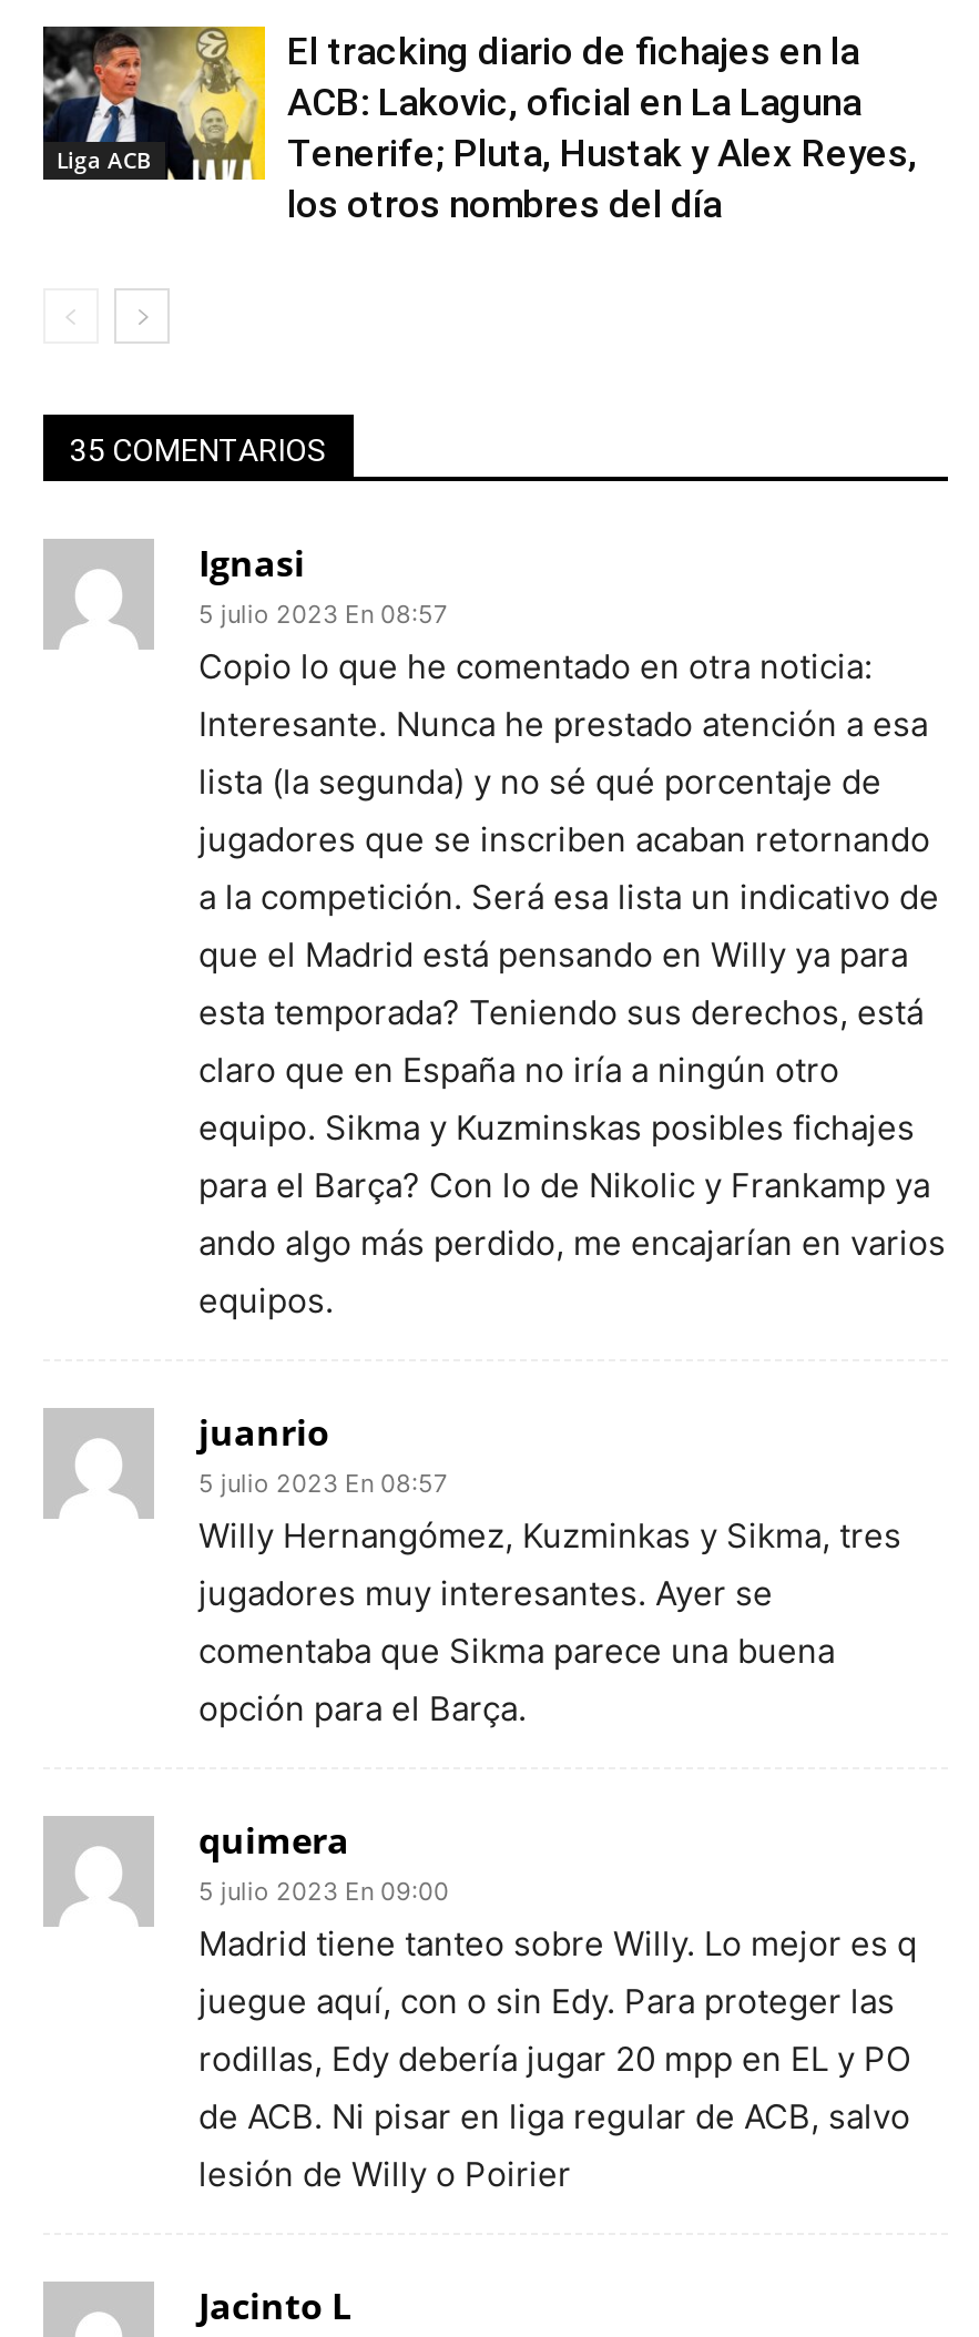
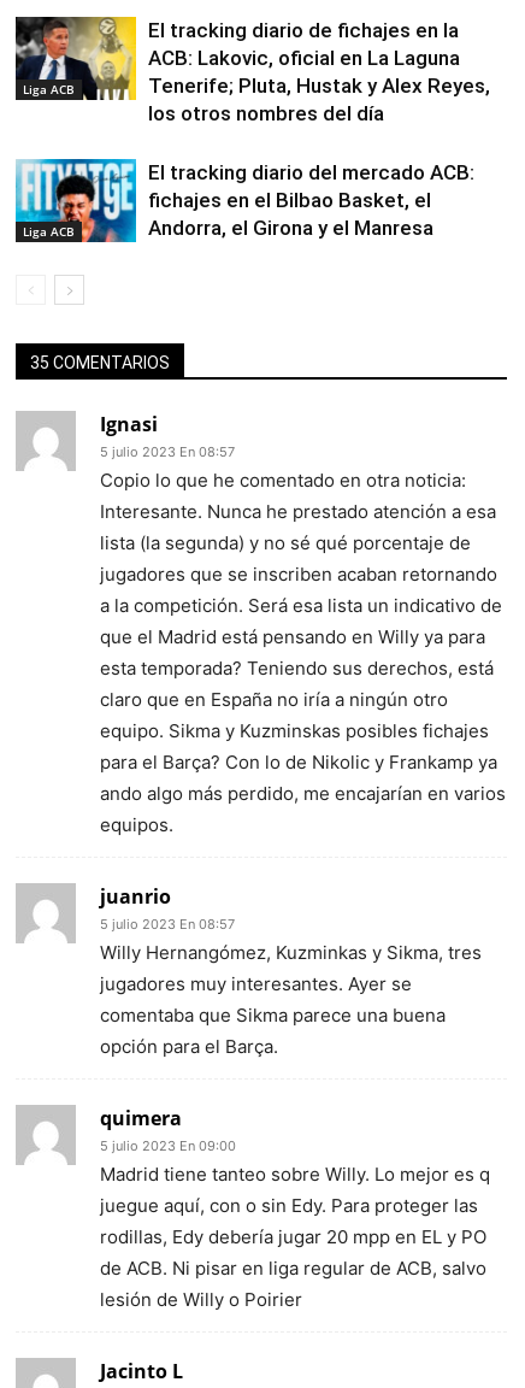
none -> [14,158,131,243] [image] | Liga ACB
none -> [148,161,474,240] El tracking diario del mercado ACB: | fichajes en el Bilbao Basket, el | Andorra, el Girona y el Manresa

